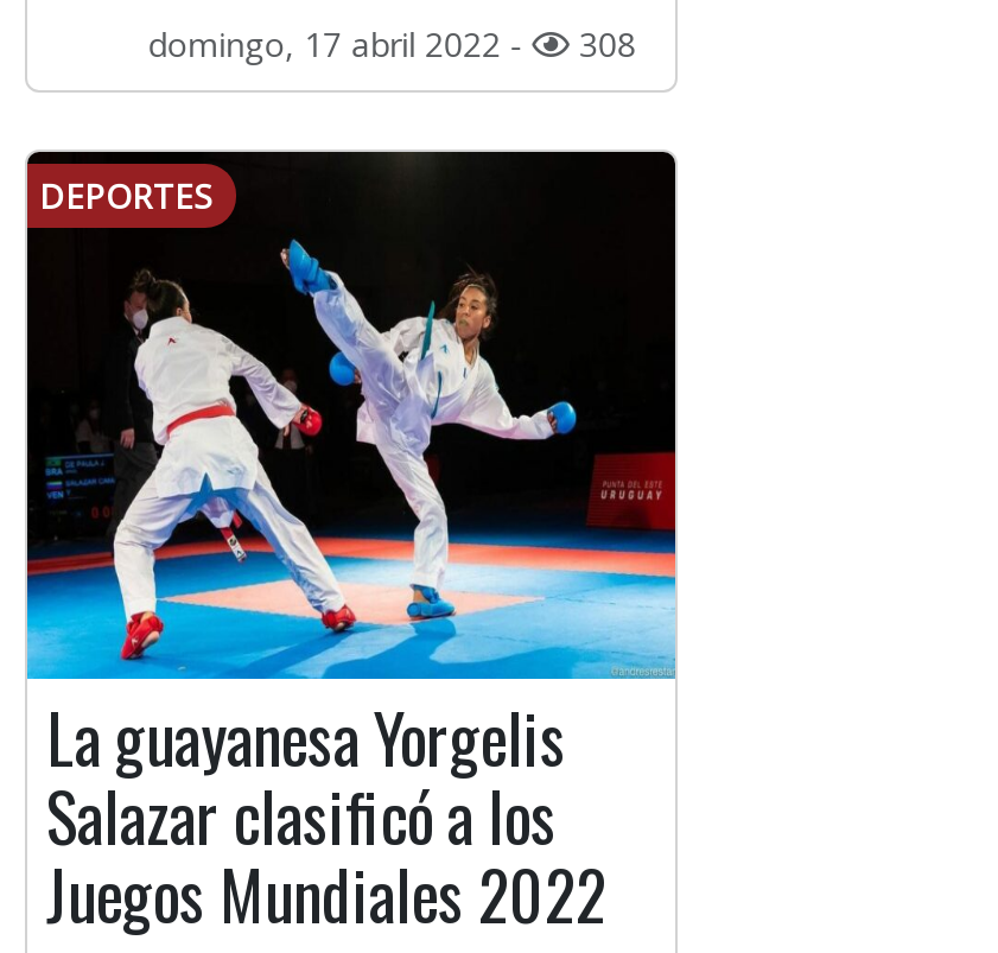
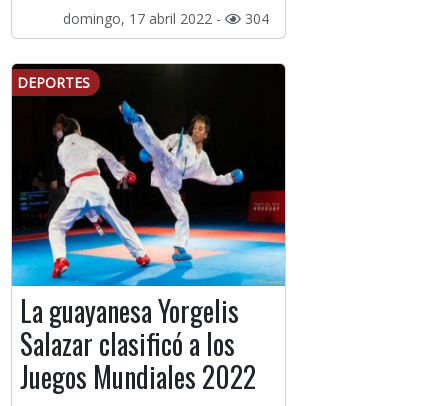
[148,21,637,66] domingo, 17 abril 2022 - 308 -> [63,9,269,28] domingo, 17 abril 2022 - 304

